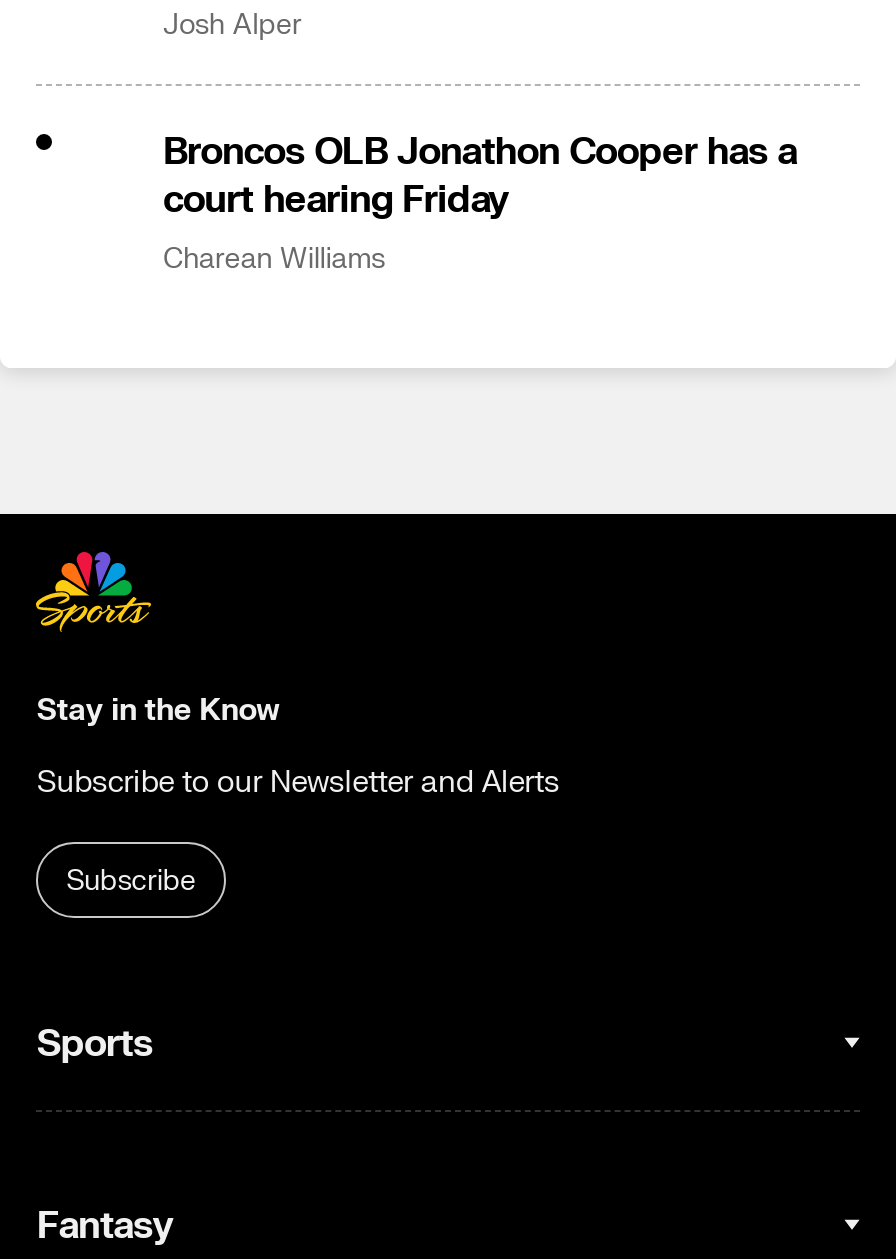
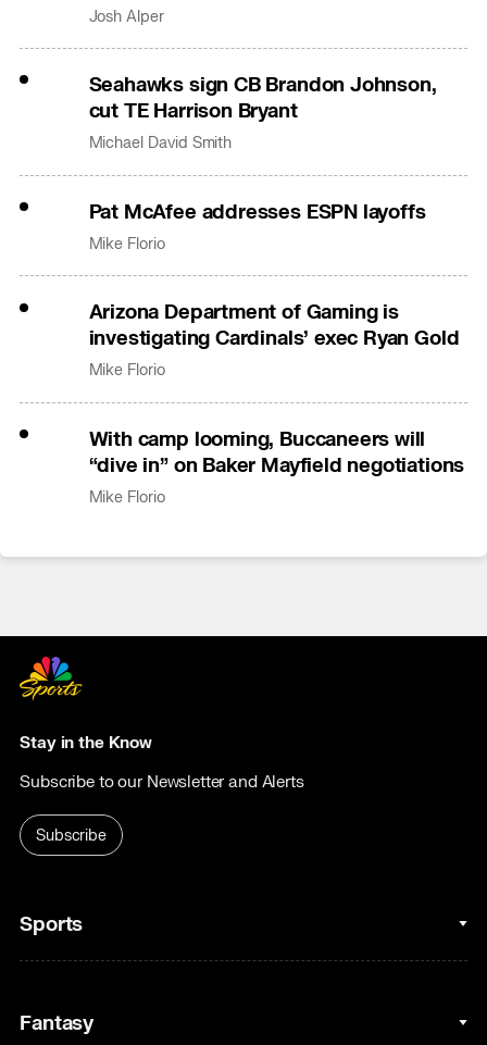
[163,127,797,275] Broncos OLB Jonathon Cooper has a | court hearing Friday | Charean Williams -> [89,72,464,507] Seahawks sign CB Brandon Johnson, | cut TE Harrison Bryant | Michael David Smith | Pat McAfee addresses ESPN layoffs | Mike Florio | Arizona Department of Gaming is | investigating Cardinals’ exec Ryan Gold | Mike Florio | With camp looming, Buccaneers will | “dive in” on Baker Mayfield negotiations | Mike Florio

